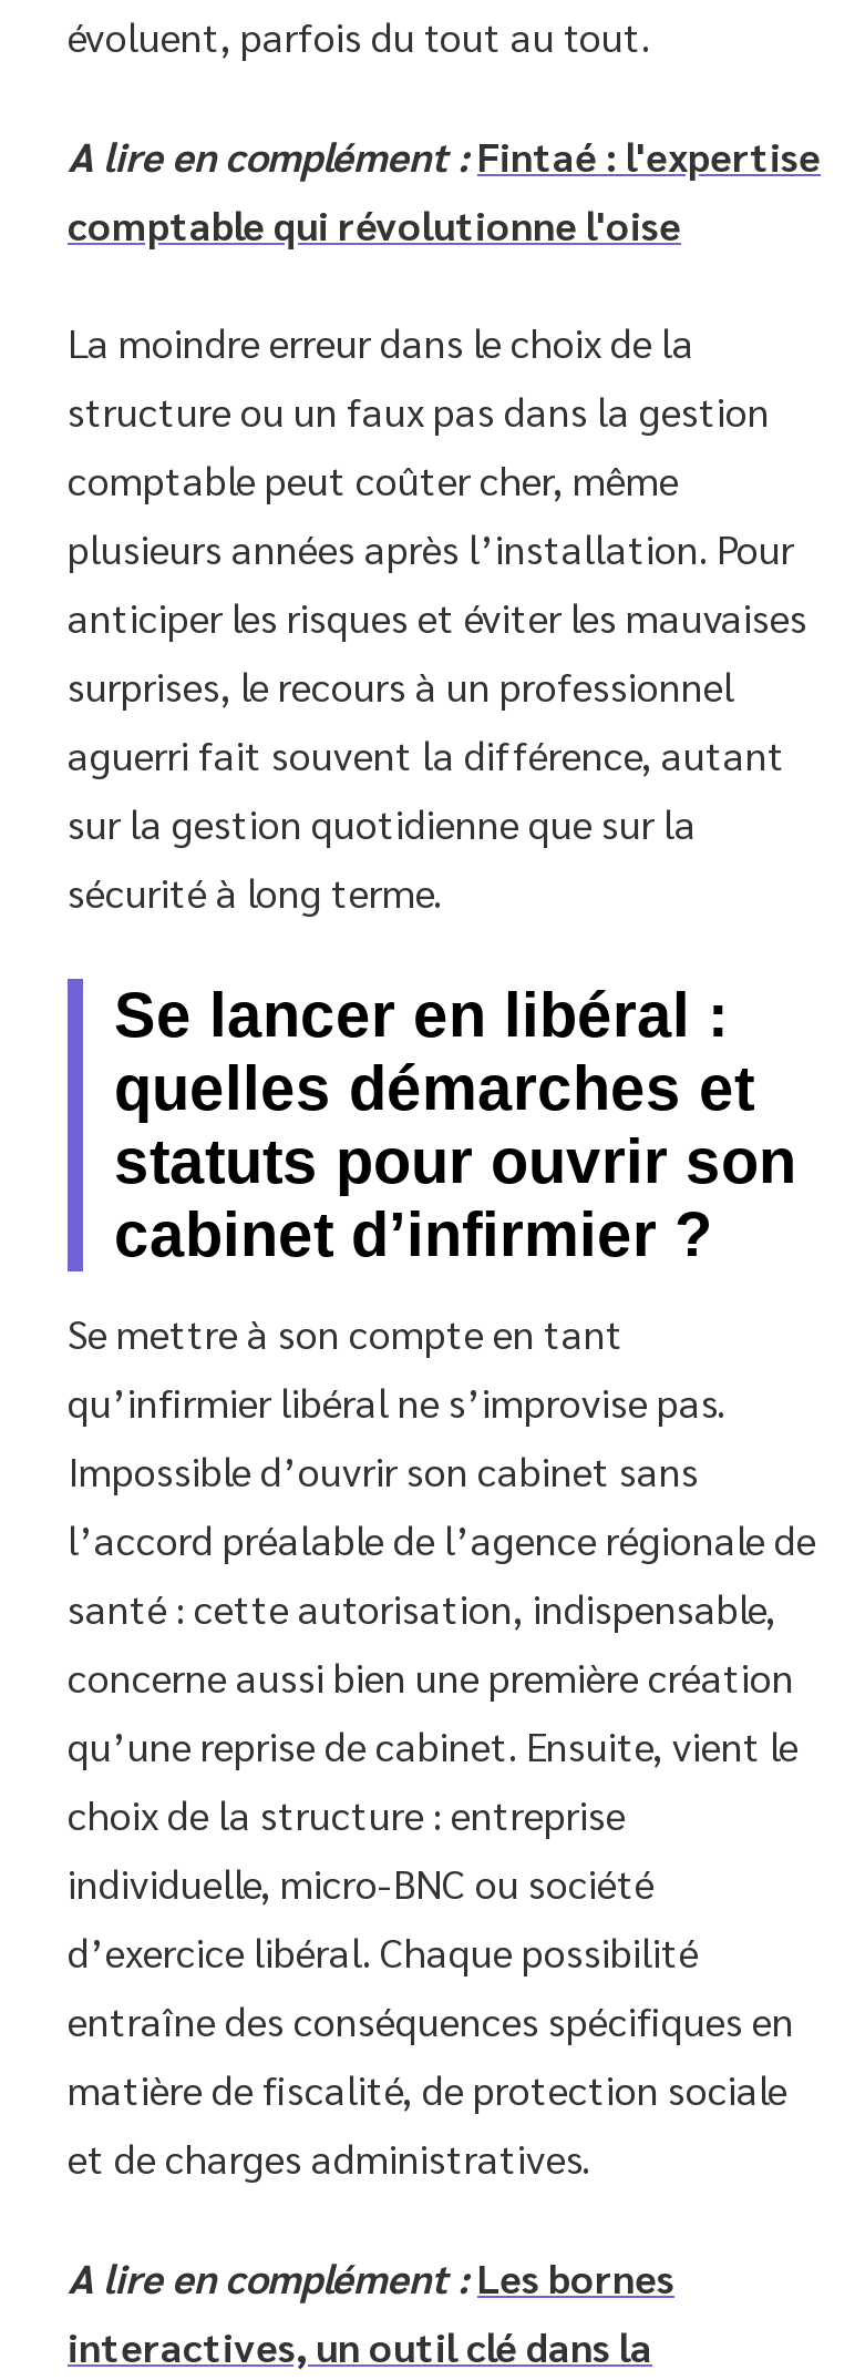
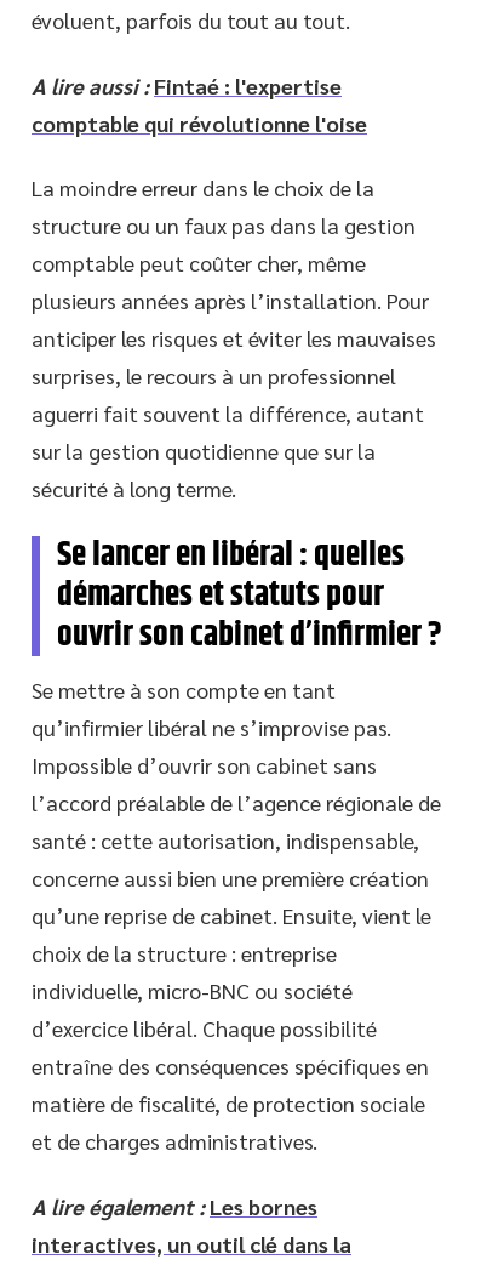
[68,129,821,180] A lire en complément : Fintaé : l'expertise -> [32,71,342,99] A lire aussi : Fintaé : l'expertise
[68,2250,674,2301] A lire en complément : Les bornes -> [32,1192,317,1220] A lire également : Les bornes

